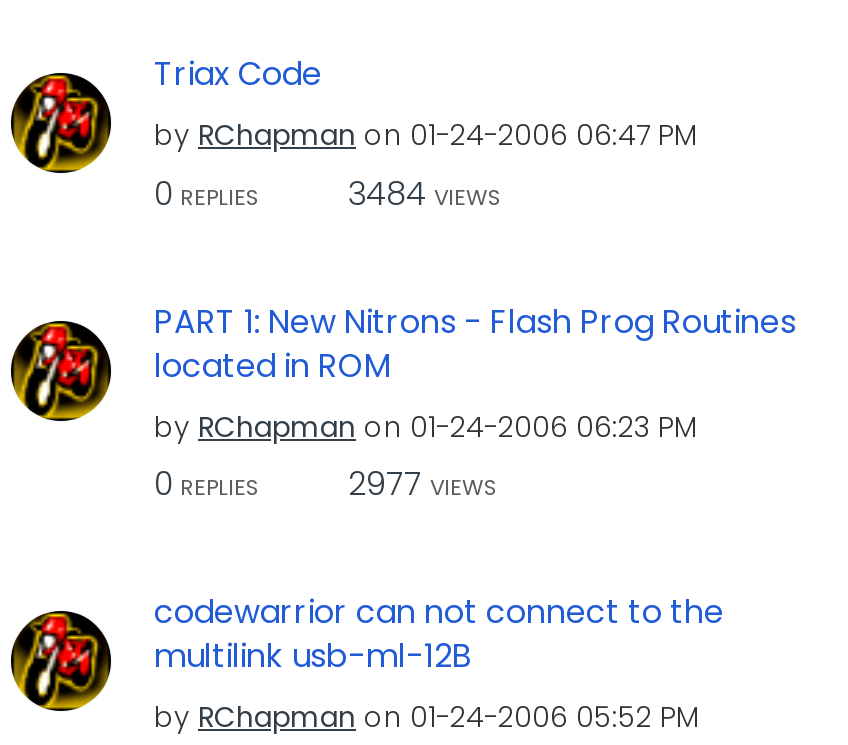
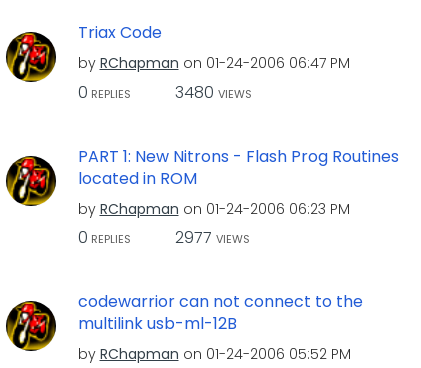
[348,170,502,216] 3484 VIEWS -> [174,80,251,103] 3480 VIEWS

